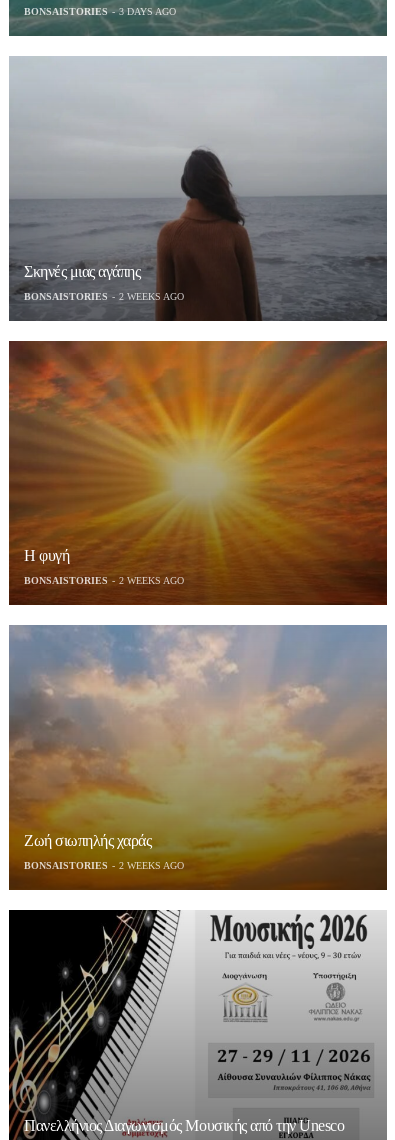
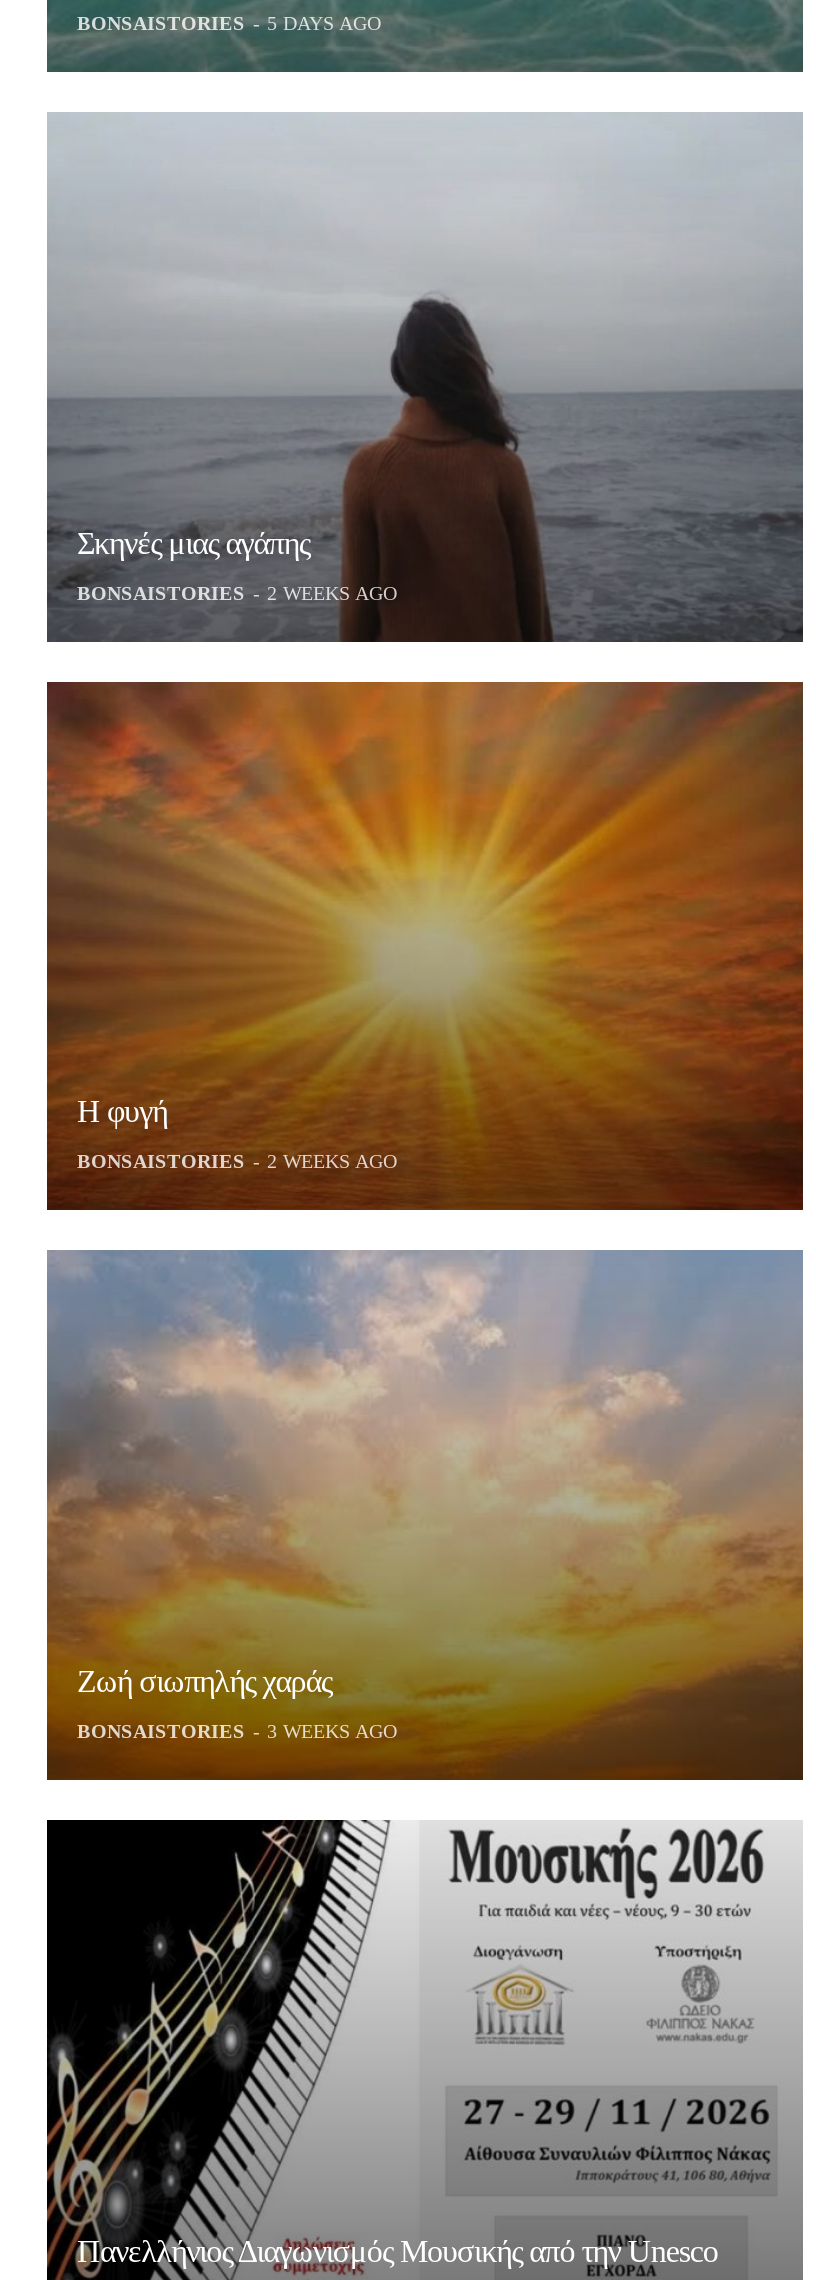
[24,6,176,17] BONSAISTORIES 3 DAYS AGO -> [77,12,381,34] BONSAISTORIES 5 DAYS AGO
[24,860,184,871] BONSAISTORIES 2 WEEKS AGO -> [77,1720,397,1742] BONSAISTORIES 3 WEEKS AGO

